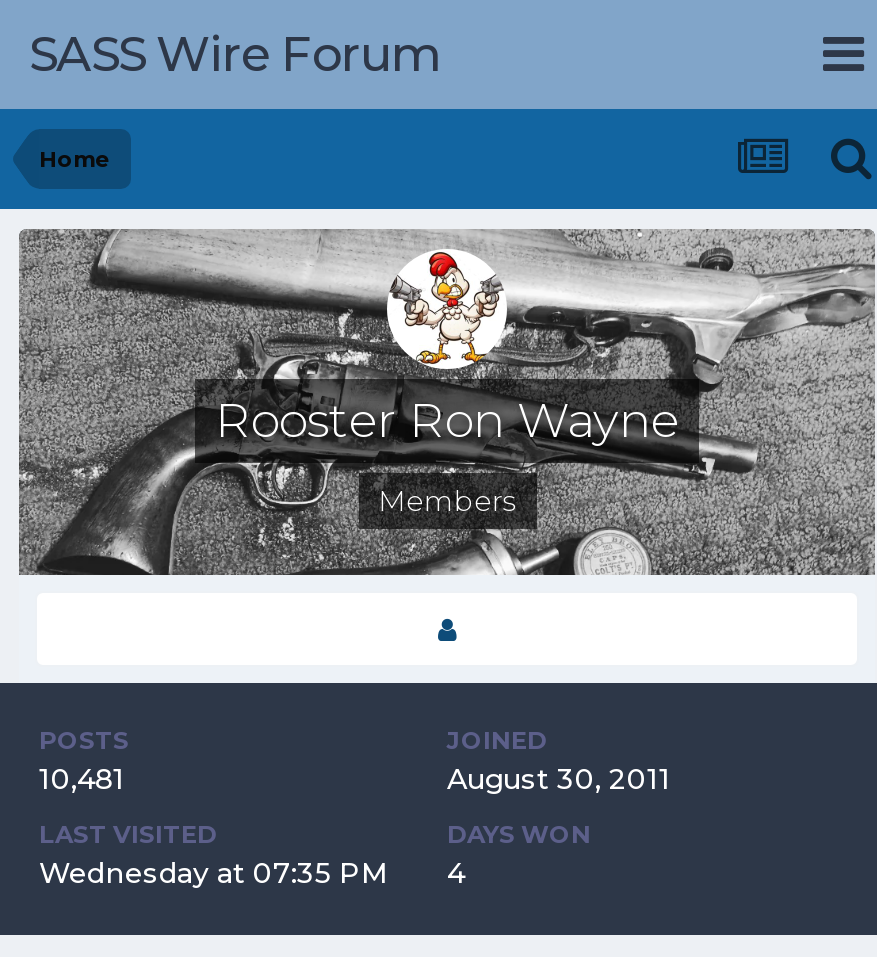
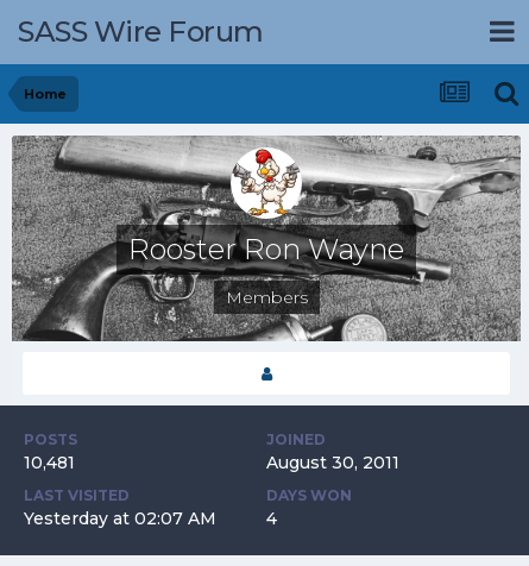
[39,855,389,891] Wednesday at 07:35 PM -> [24,508,216,529] Yesterday at 02:07 AM

